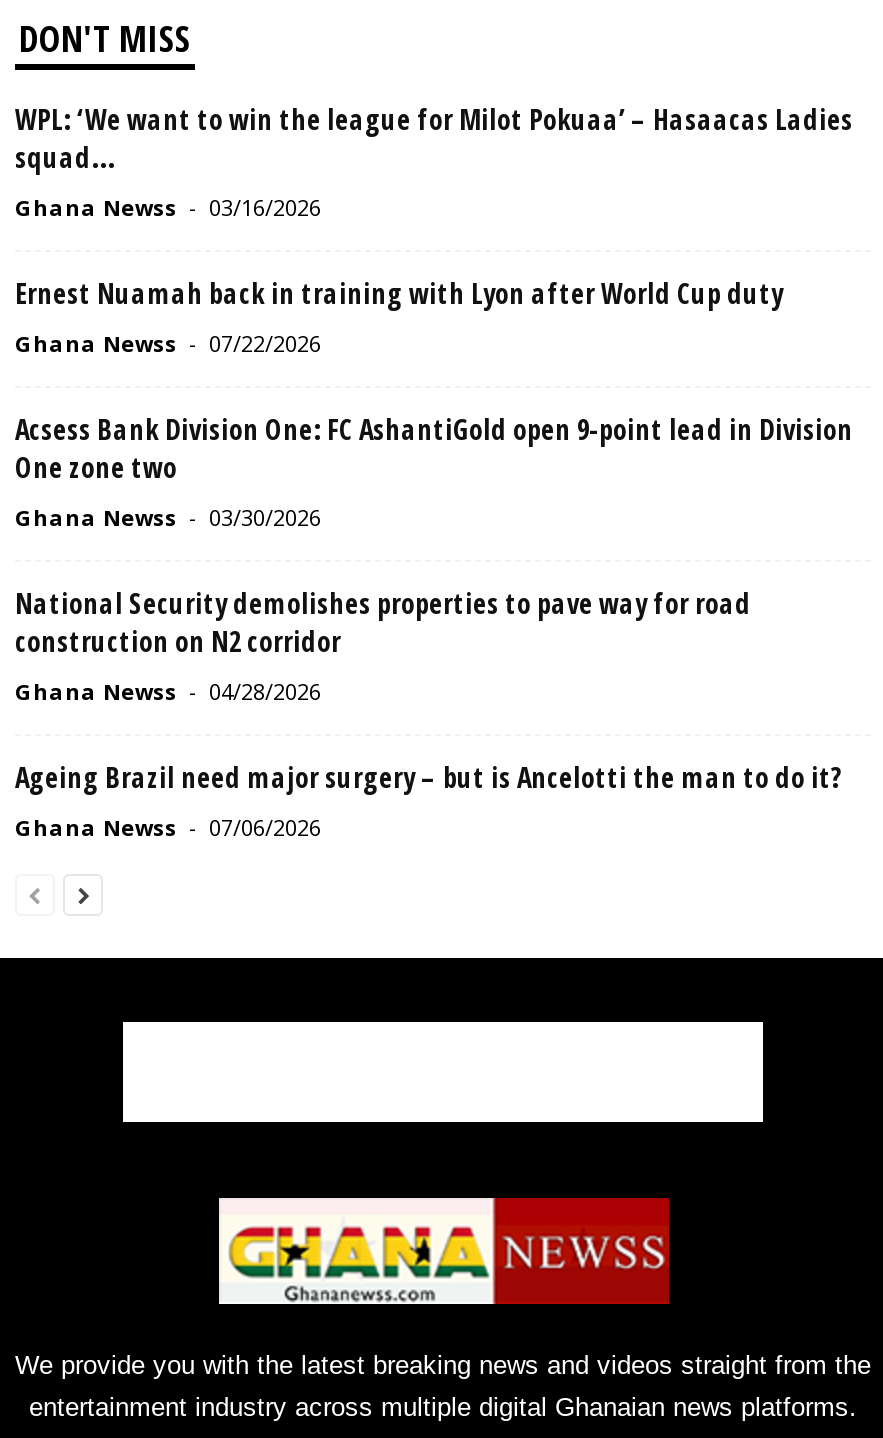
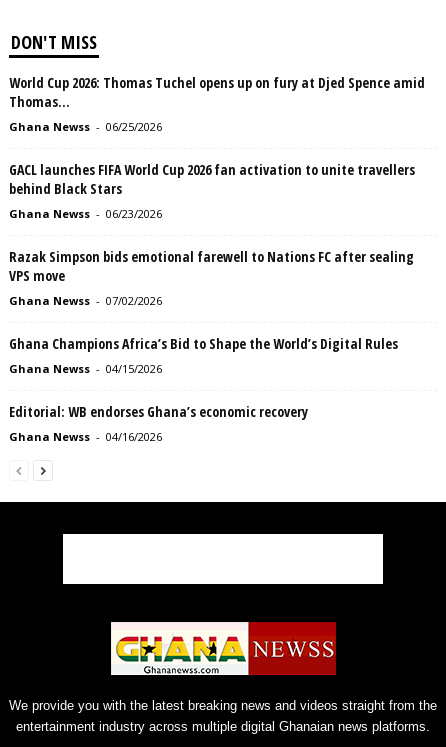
[15,100,853,222] WPL: ‘We want to win the league for Milot Pokuaa’ – Hasaacas Ladies | squad... | Ghana Newss - 03/16/2026 -> [9,73,425,134] World Cup 2026: Thomas Tuchel opens up on fury at Djed Spence amid | Thomas... | Ghana Newss - 06/25/2026
[15,274,783,358] Ernest Nuamah back in training with Lyon after World Cup duty | Ghana Newss - 07/22/2026 -> [9,160,415,221] GACL launches FIFA World Cup 2026 fan activation to unite travellers | behind Black Stars | Ghana Newss - 06/23/2026
[15,410,853,532] Acsess Bank Division One: FC AshantiGold open 9-point lead in Division | One zone two | Ghana Newss - 03/30/2026 -> [9,247,414,308] Razak Simpson bids emotional farewell to Nations FC after sealing | VPS move | Ghana Newss - 07/02/2026
[15,584,751,706] National Security demolishes properties to pave way for road | construction on N2 corridor | Ghana Newss - 04/28/2026 -> [9,334,398,376] Ghana Champions Africa’s Bid to Shape the World’s Digital Rules | Ghana Newss - 04/15/2026
[15,758,841,842] Ageing Brazil need major surgery – but is Ancelotti the man to do it? | Ghana Newss - 07/06/2026 -> [9,402,308,444] Editorial: WB endorses Ghana’s economic recovery | Ghana Newss - 04/16/2026

